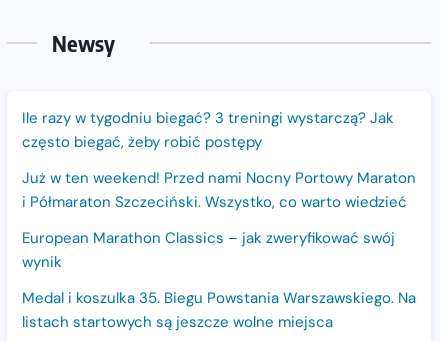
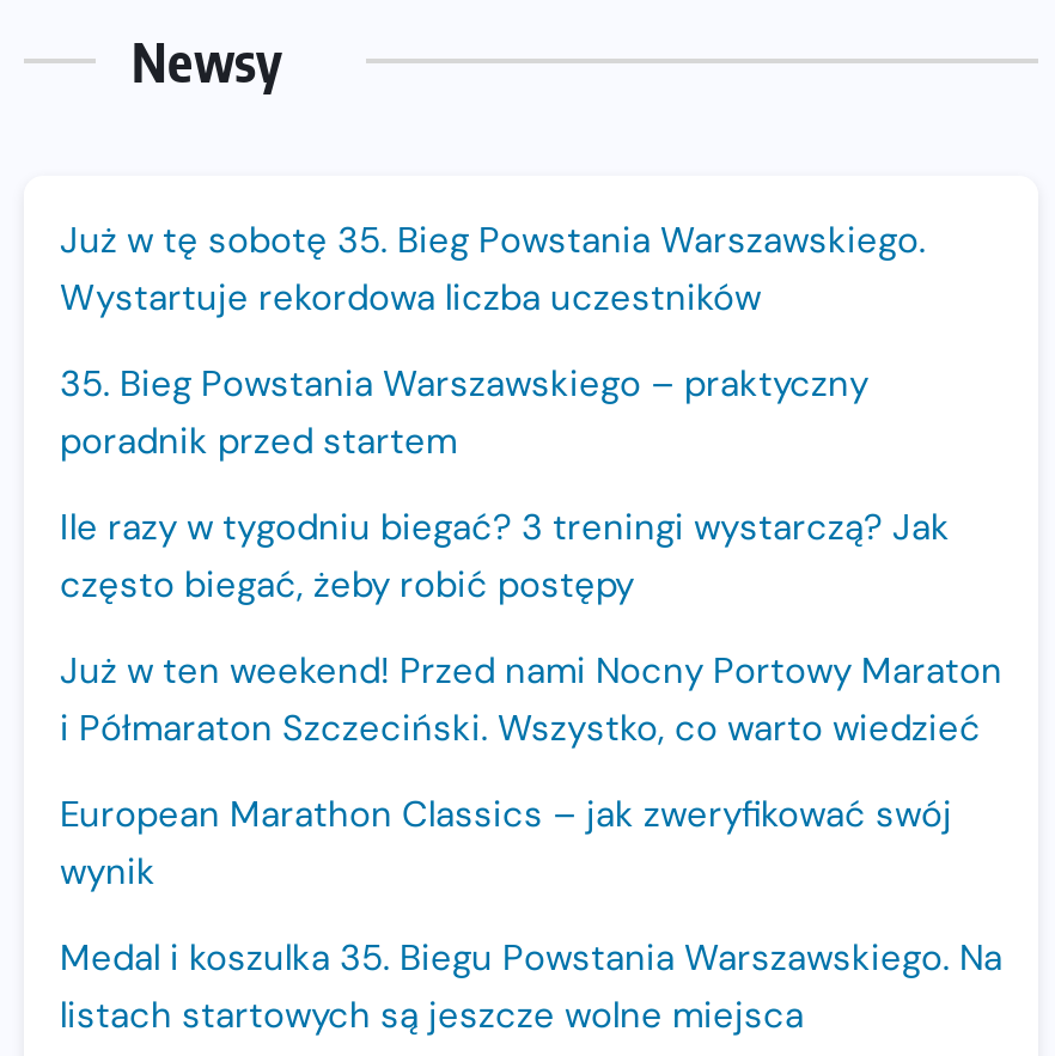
none -> [60,216,926,465] Już w tę sobotę 35. Bieg Powstania Warszawskiego. | Wystartuje rekordowa liczba uczestników | 35. Bieg Powstania Warszawskiego – praktyczny | poradnik przed startem

